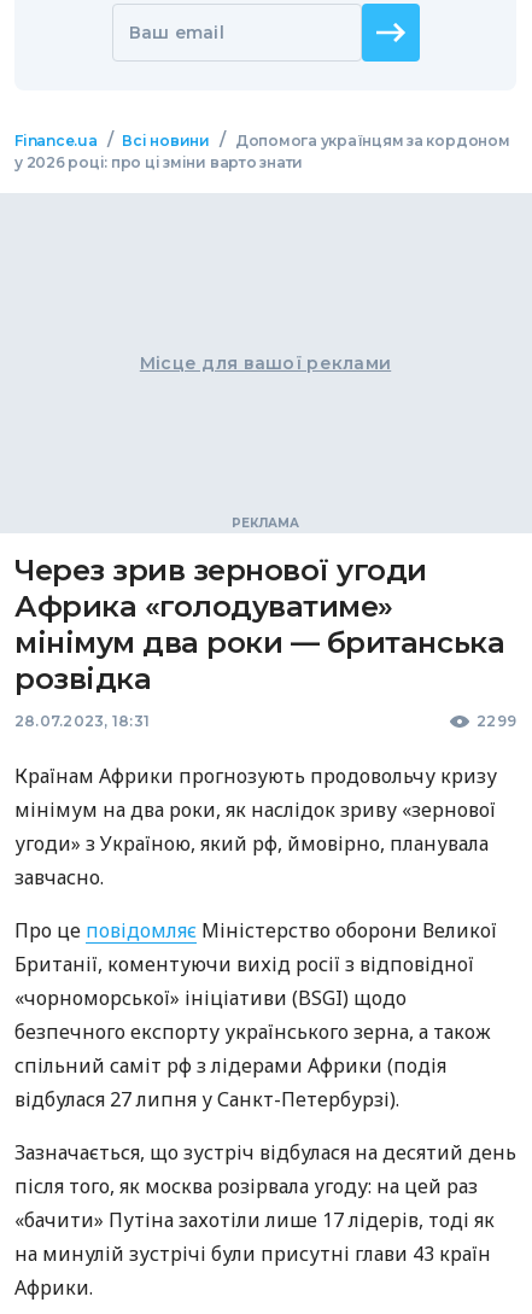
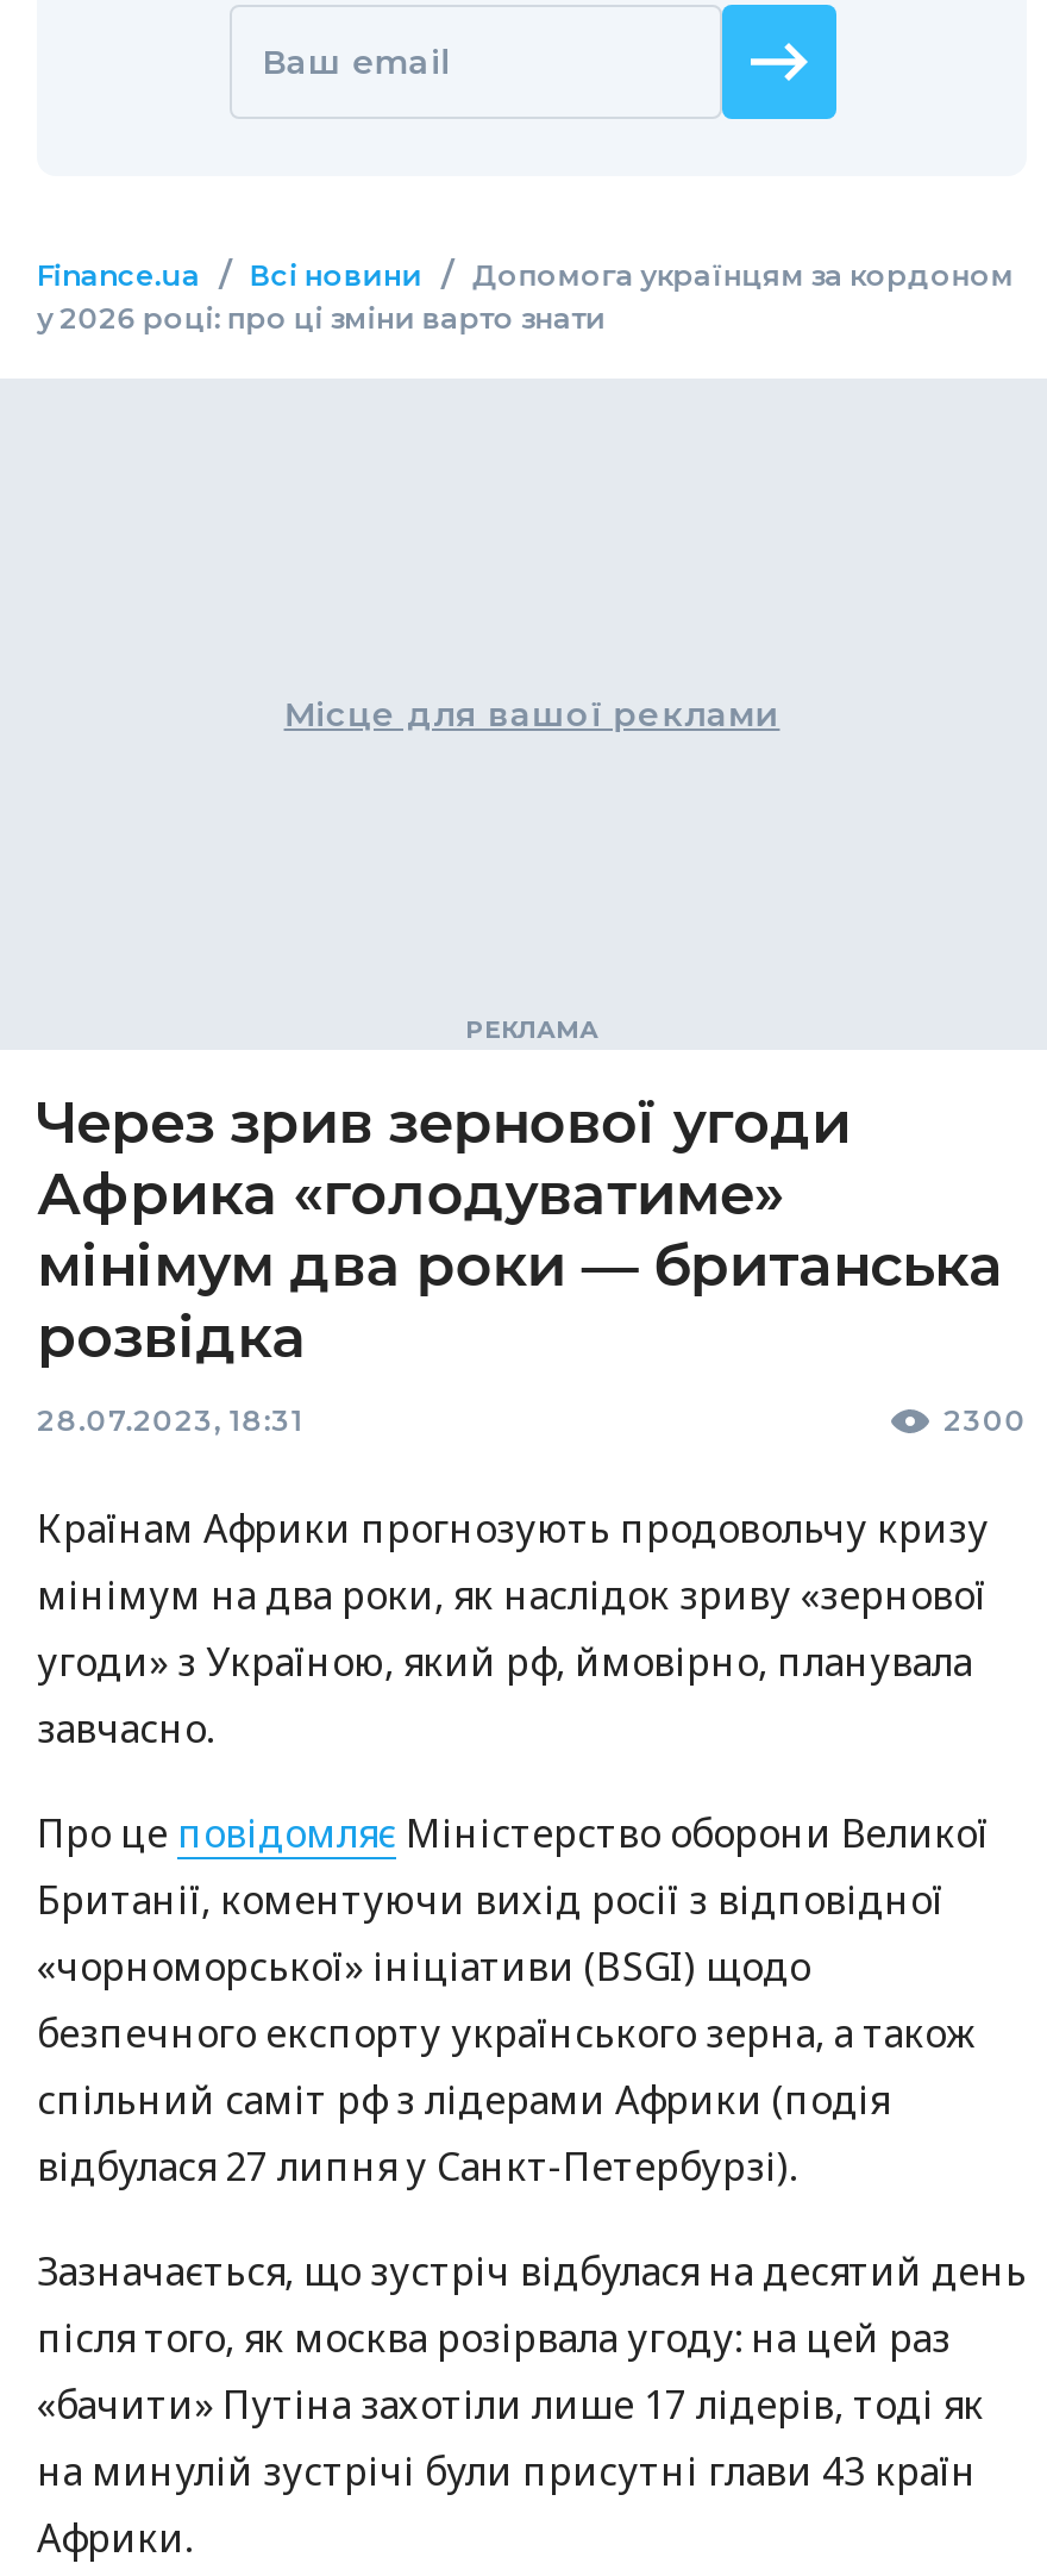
[477,712,516,730] 2299 -> [943,1402,1027,1438] 2300

